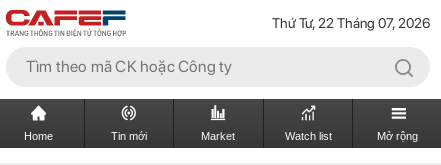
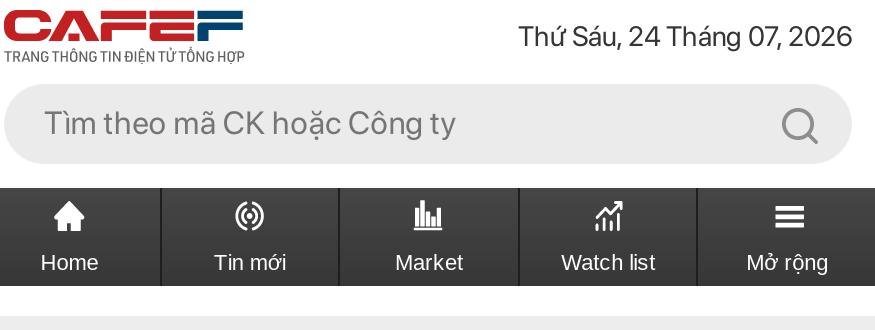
[272,15,430,31] Thứ Tư, 22 Tháng 07, 2026 -> [518,20,852,52] Thứ Sáu, 24 Tháng 07, 2026

